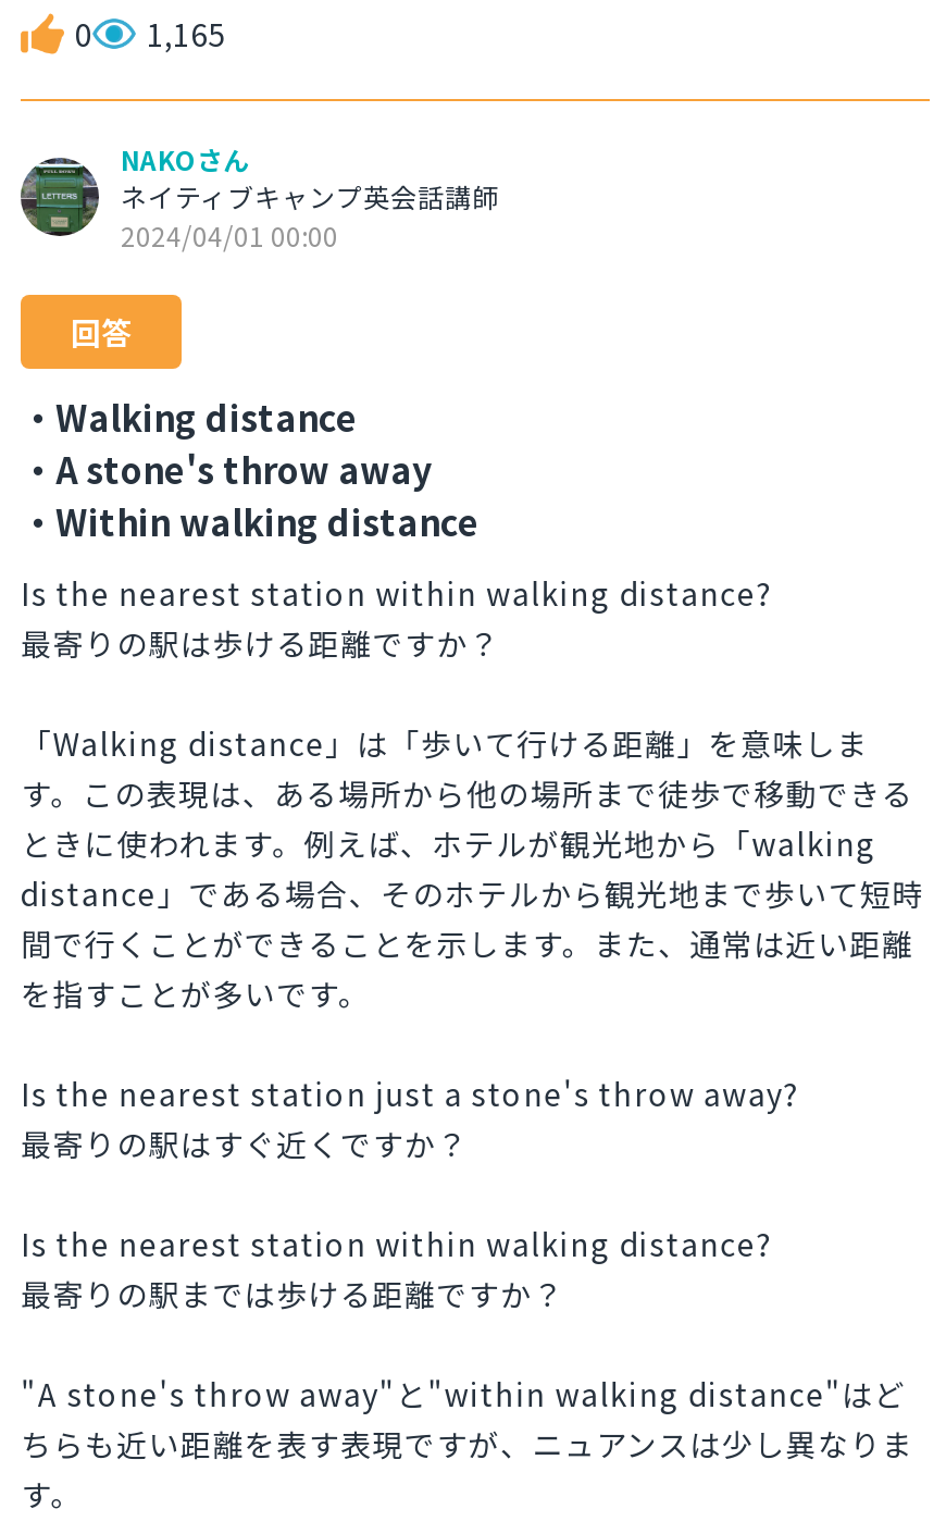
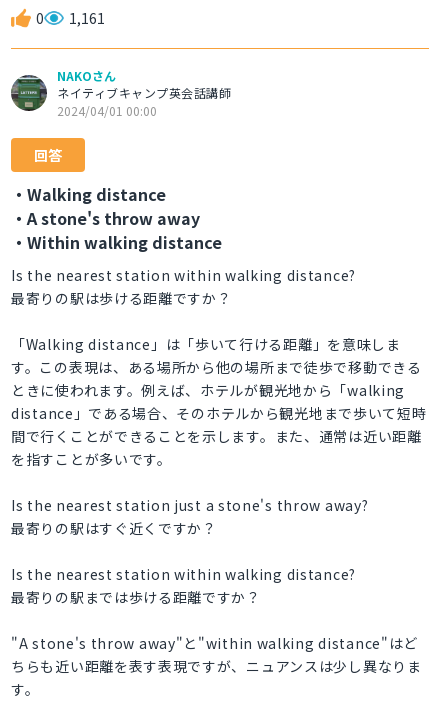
[75,13,225,57] 0 1,165 -> [36,8,105,28] 0 1,161

